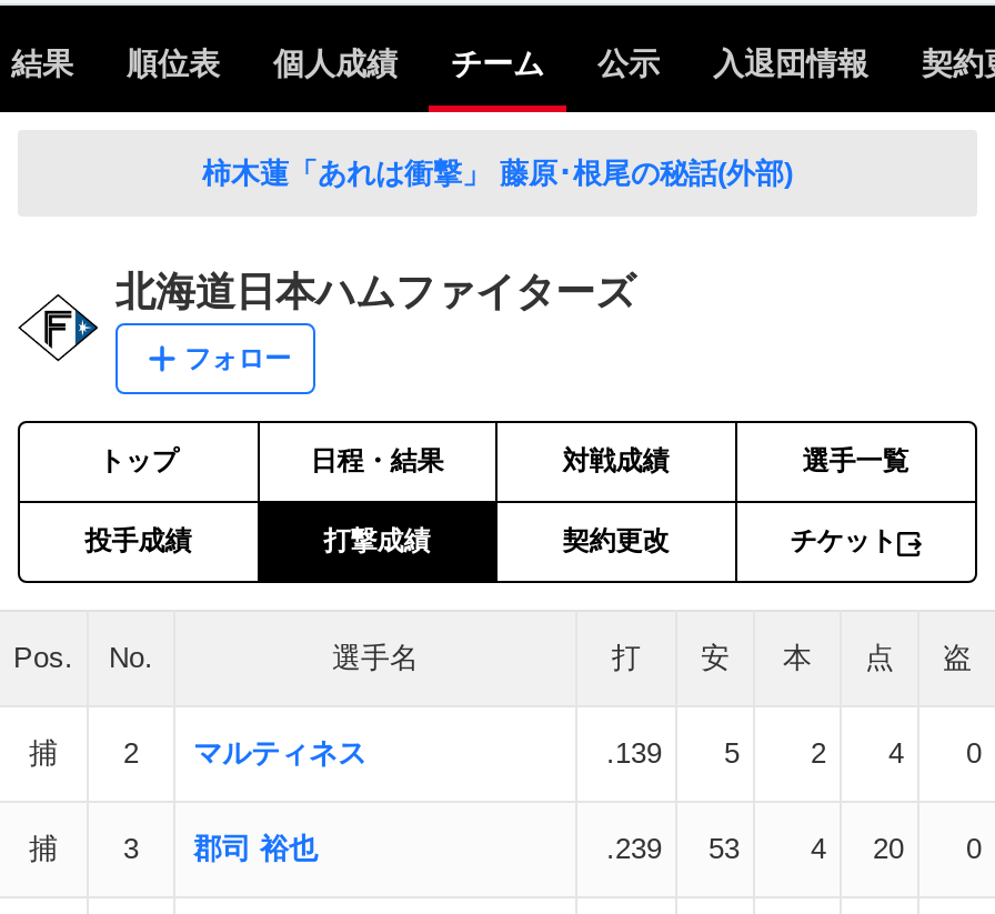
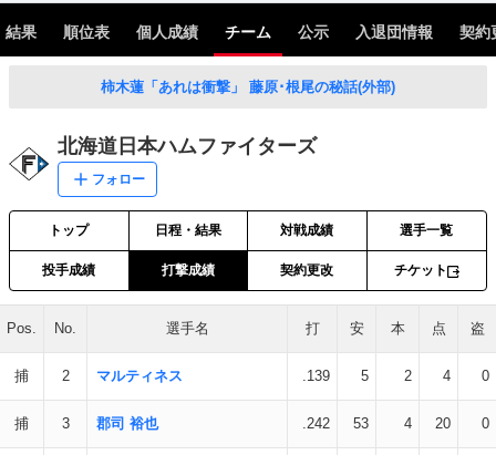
[606,832,740,865] .239 53 -> [302,415,369,432] .242 53

